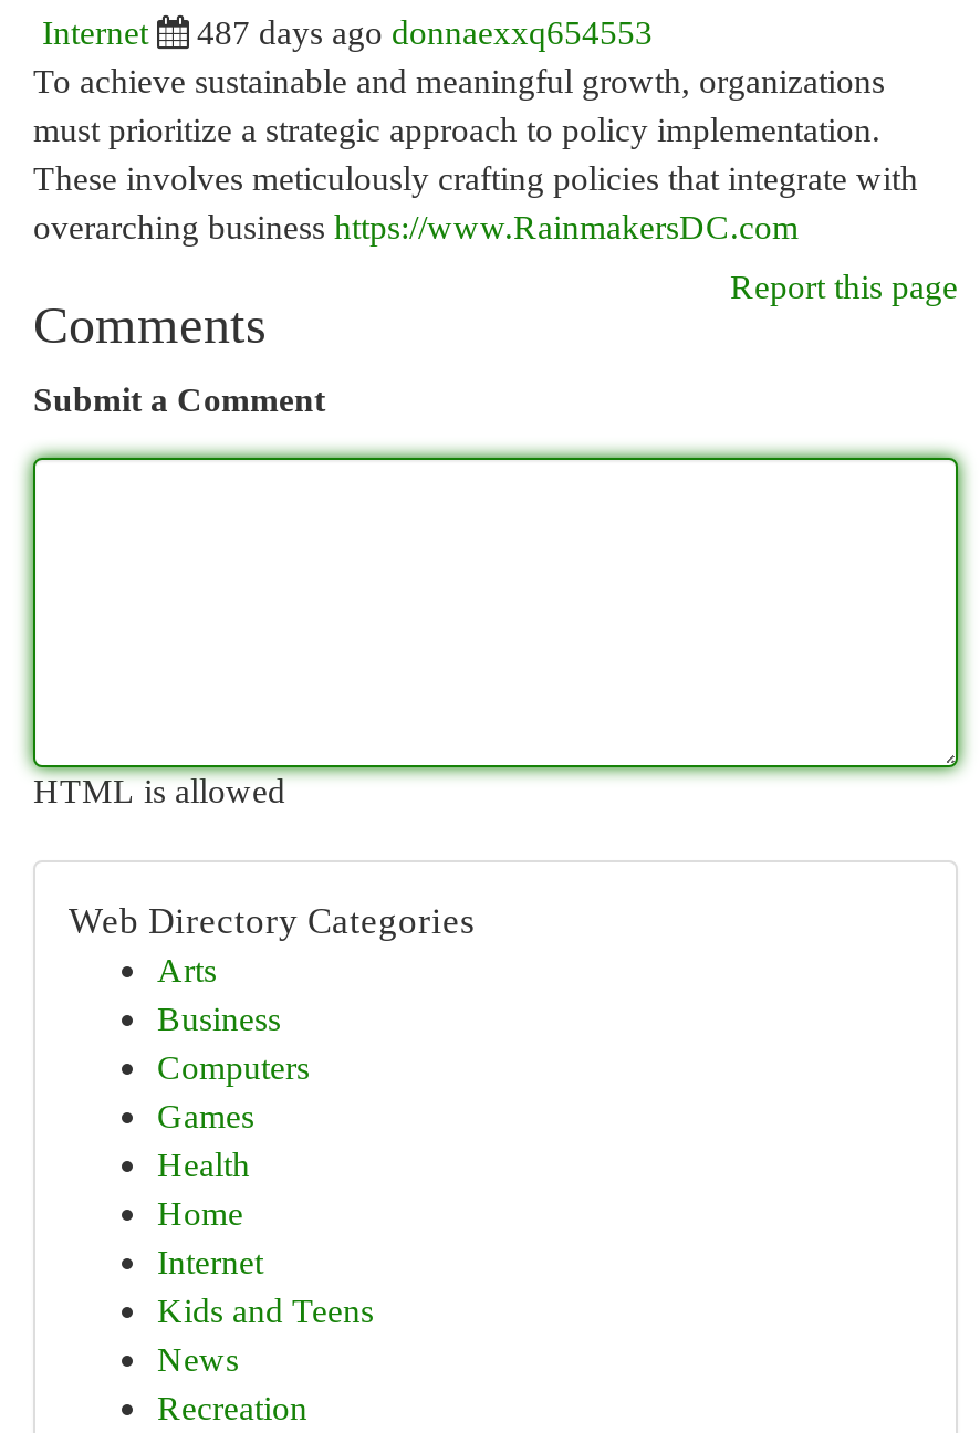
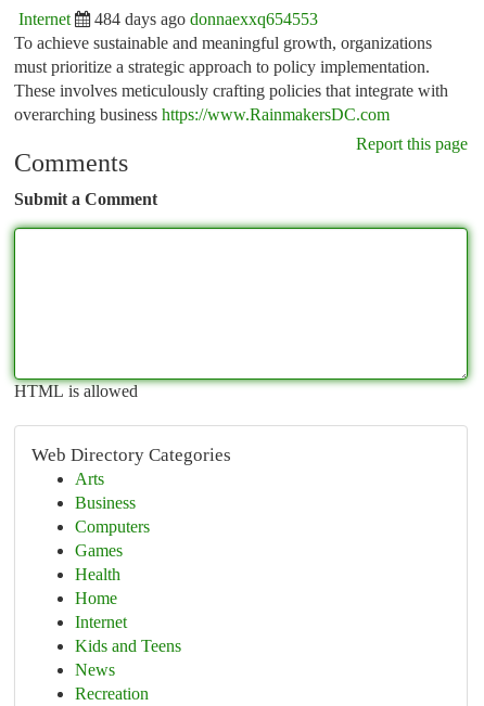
[197,13,653,51] 487 days ago donnaexxq654553 -> [94,10,318,28] 484 days ago donnaexxq654553

